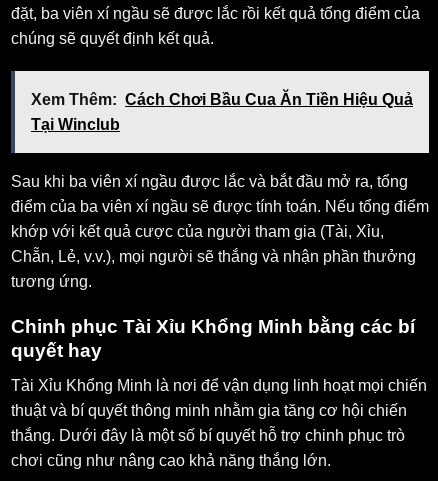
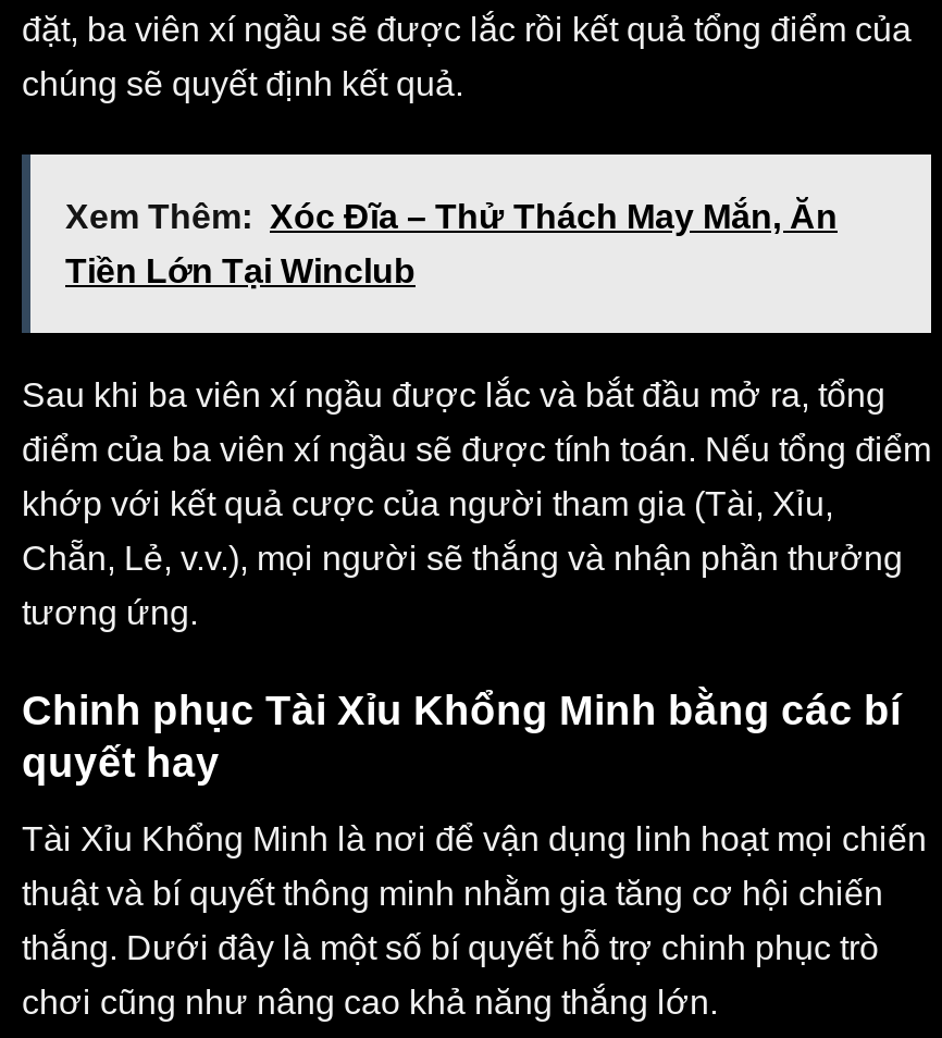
[31,91,413,108] Xem Thêm: Cách Chơi Bầu Cua Ăn Tiền Hiệu Quả -> [65,199,838,236] Xem Thêm: Xóc Đĩa – Thử Thách May Mắn, Ăn
[31,116,120,133] Tại Winclub -> [65,253,416,290] Tiền Lớn Tại Winclub

